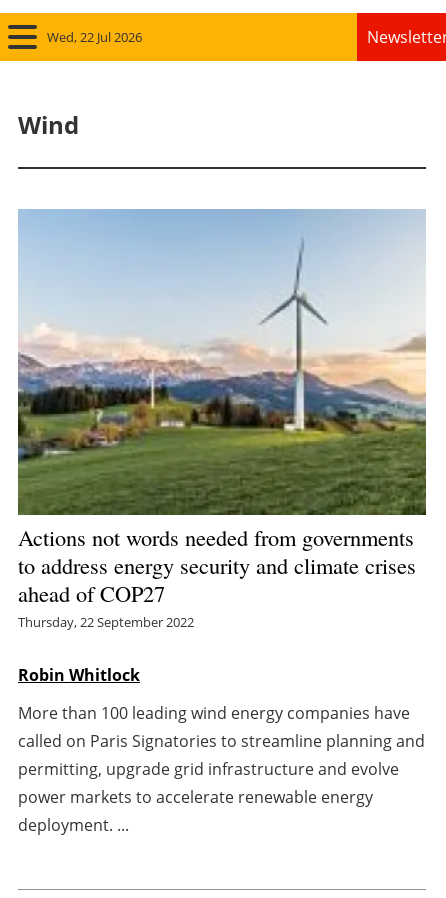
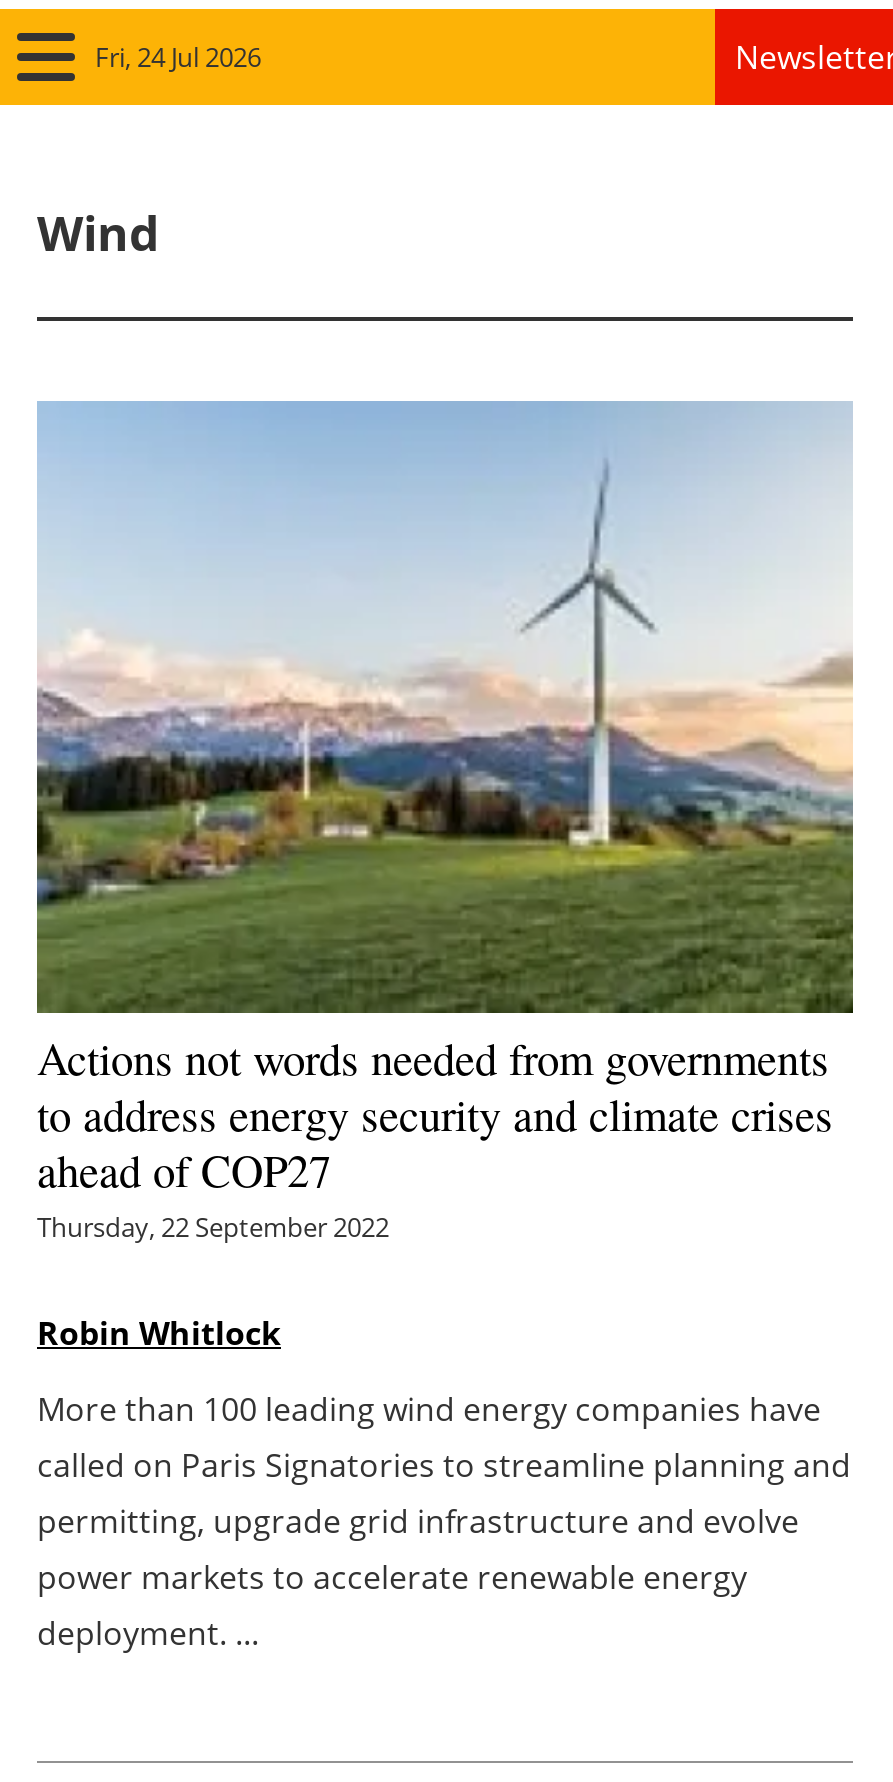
[47,28,142,46] Wed, 22 Jul 2026 -> [95,40,261,76] Fri, 24 Jul 2026

